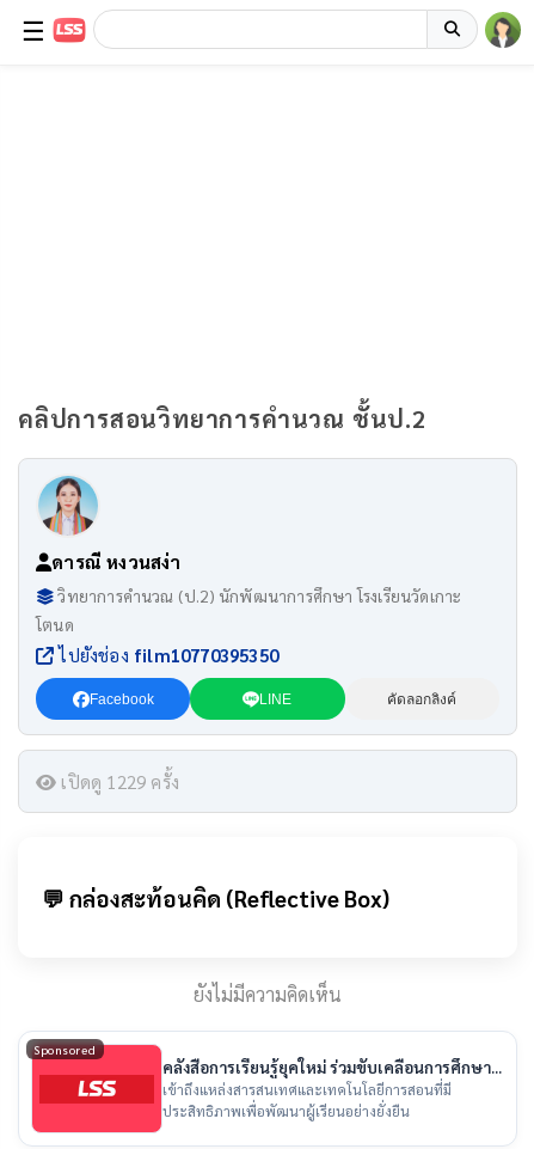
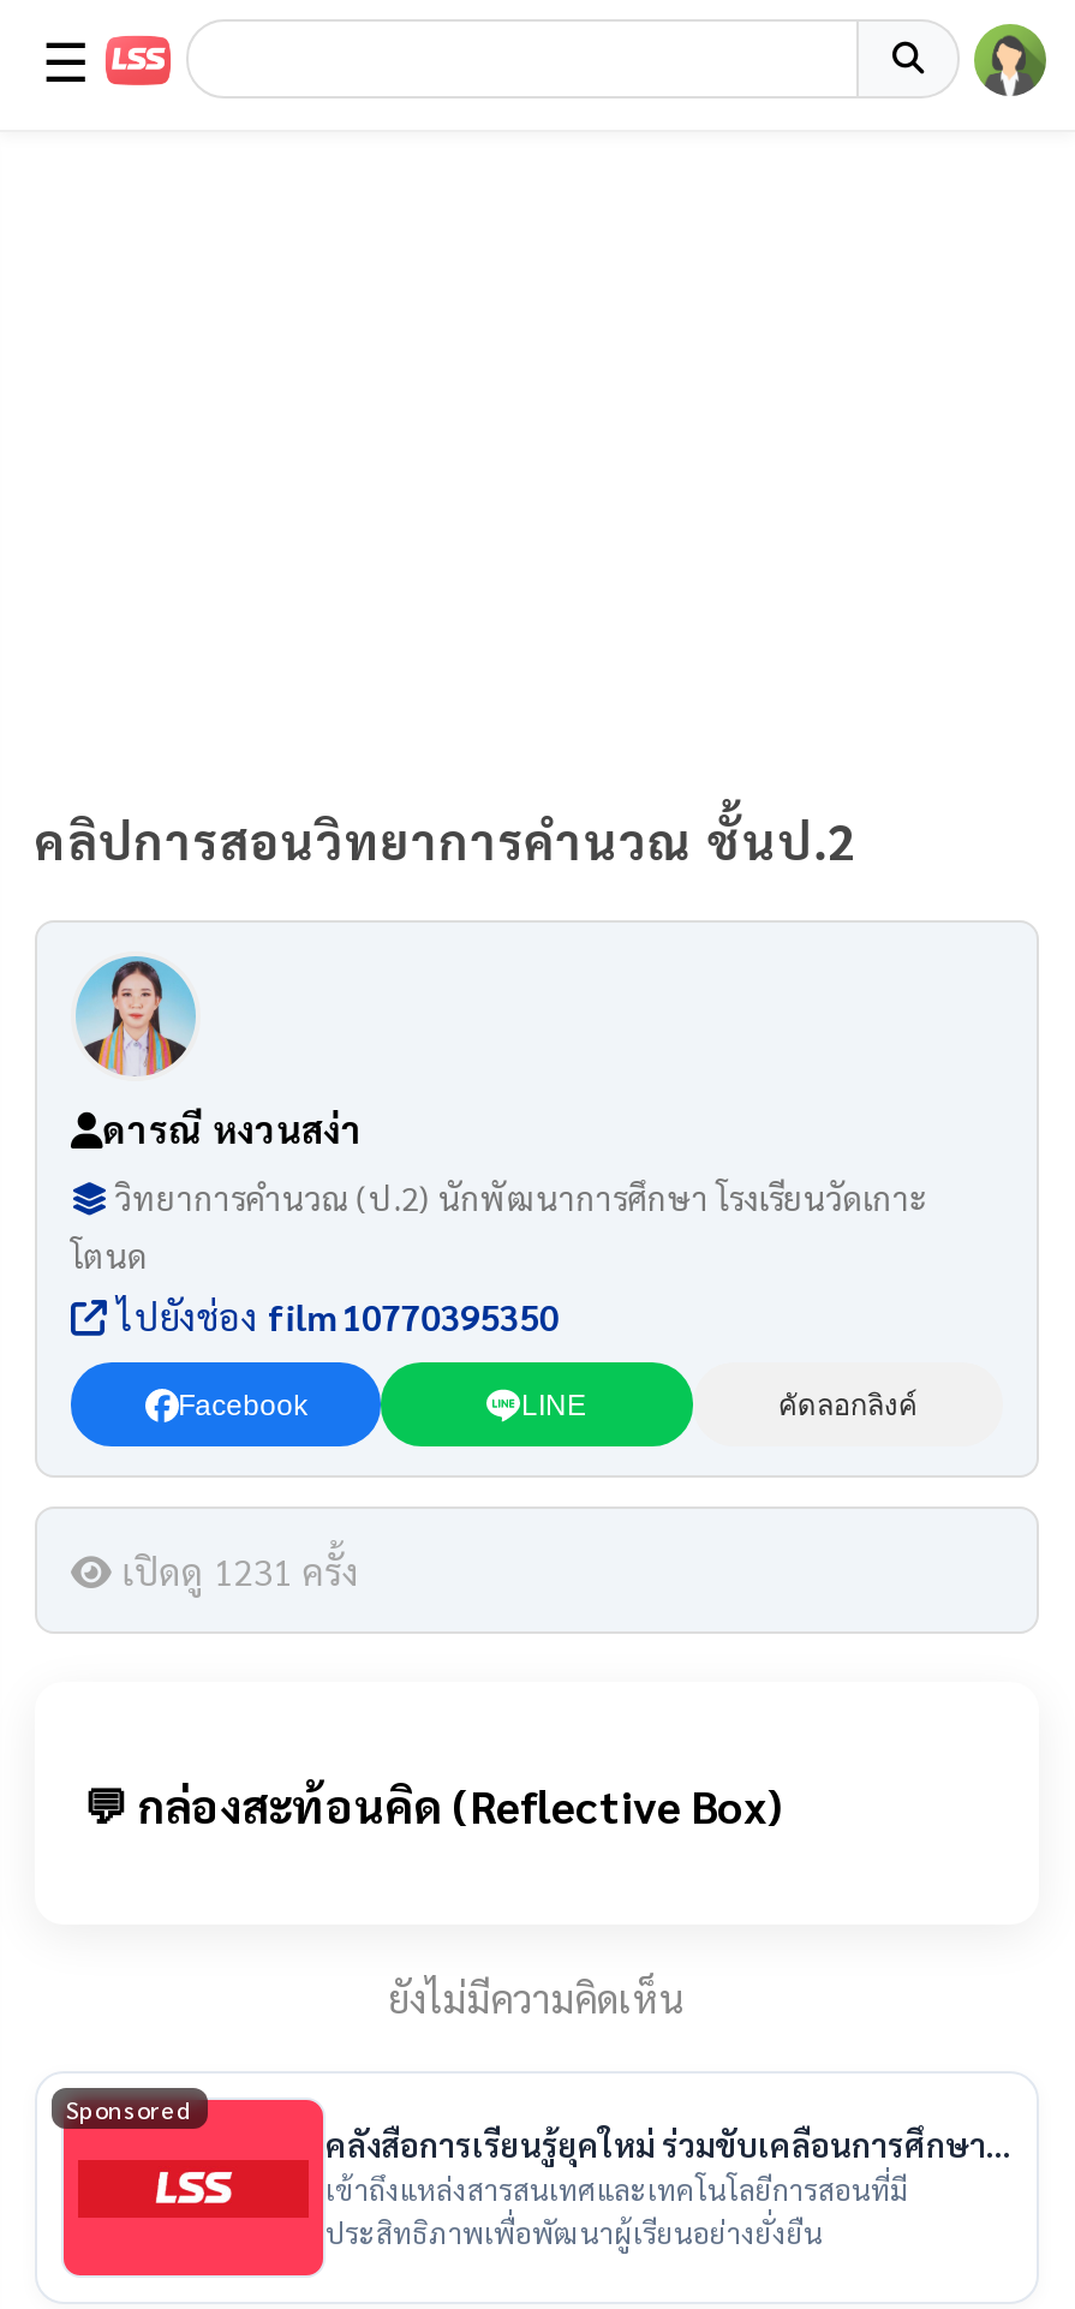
[56,770,179,793] เปิดดู 1229 ครั้ง -> [112,1547,359,1593] เปิดดู 1231 ครั้ง

